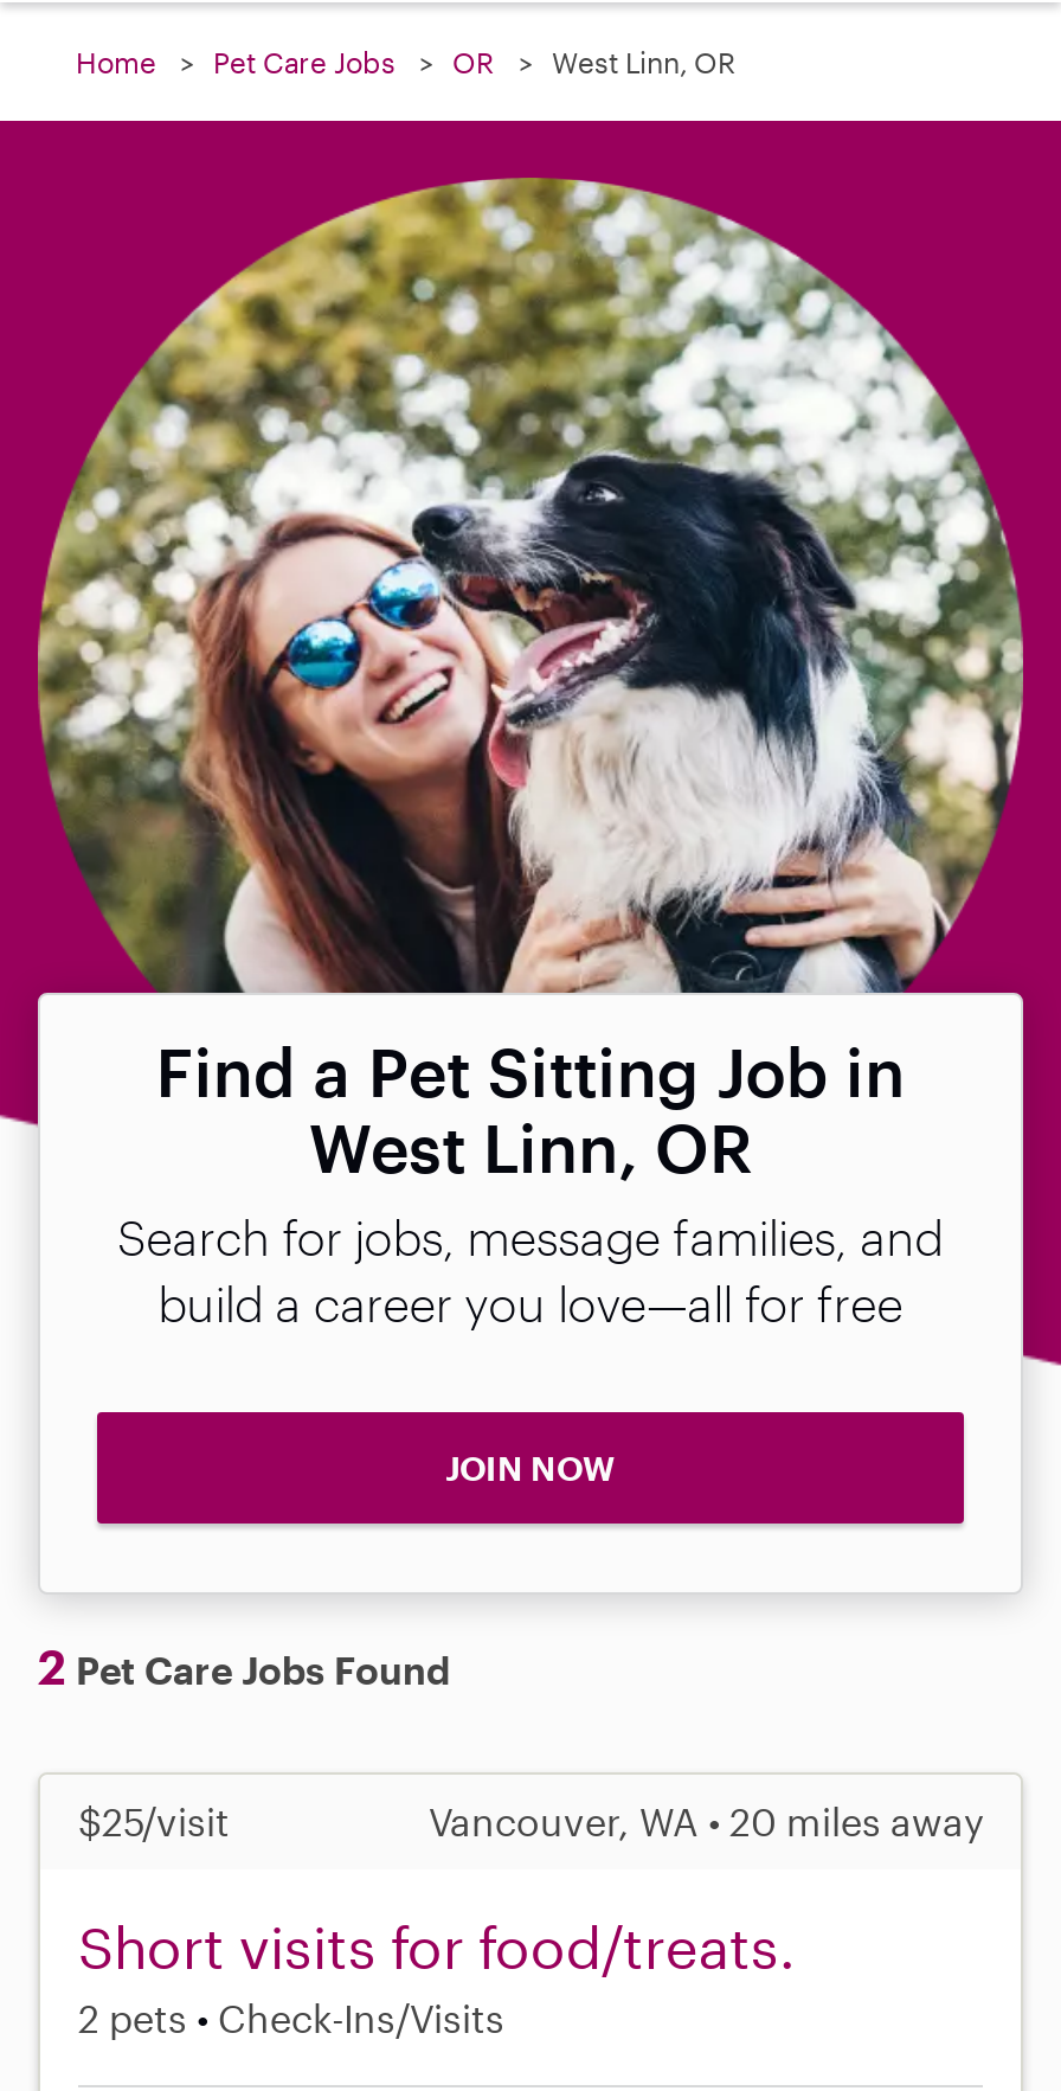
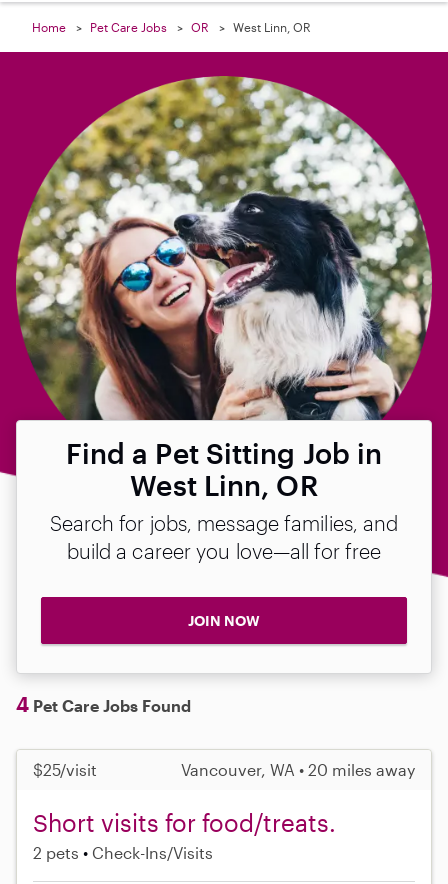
[38,1637,450,1694] 2 Pet Care Jobs Found -> [16,692,191,716] 4 Pet Care Jobs Found

